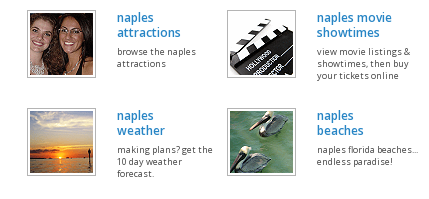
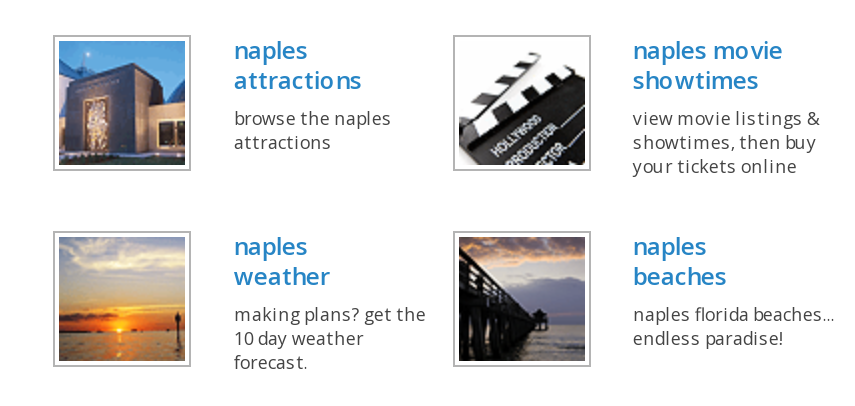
[29,12,94,76] [image] -> [57,41,187,167] [image]
[229,110,293,173] [image] -> [457,237,585,363] [image]

